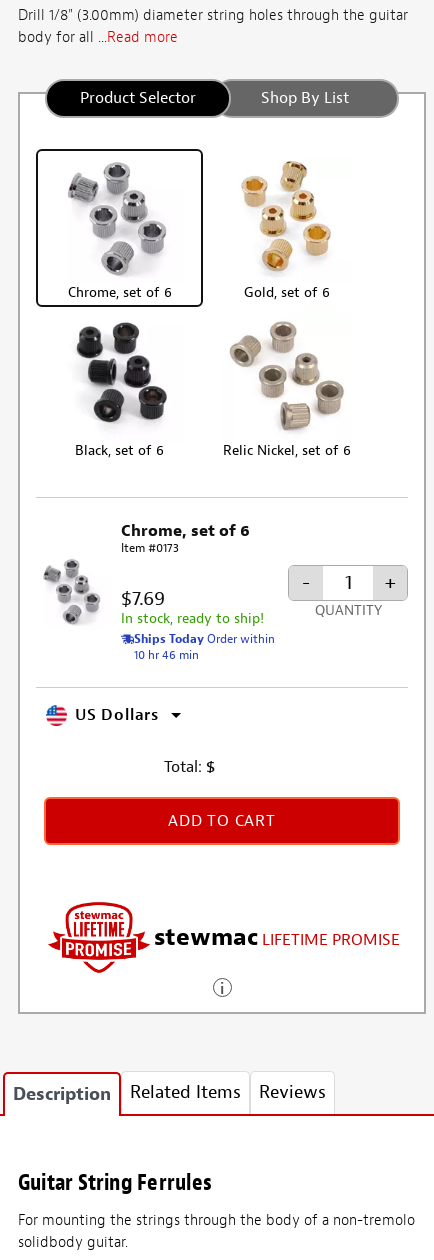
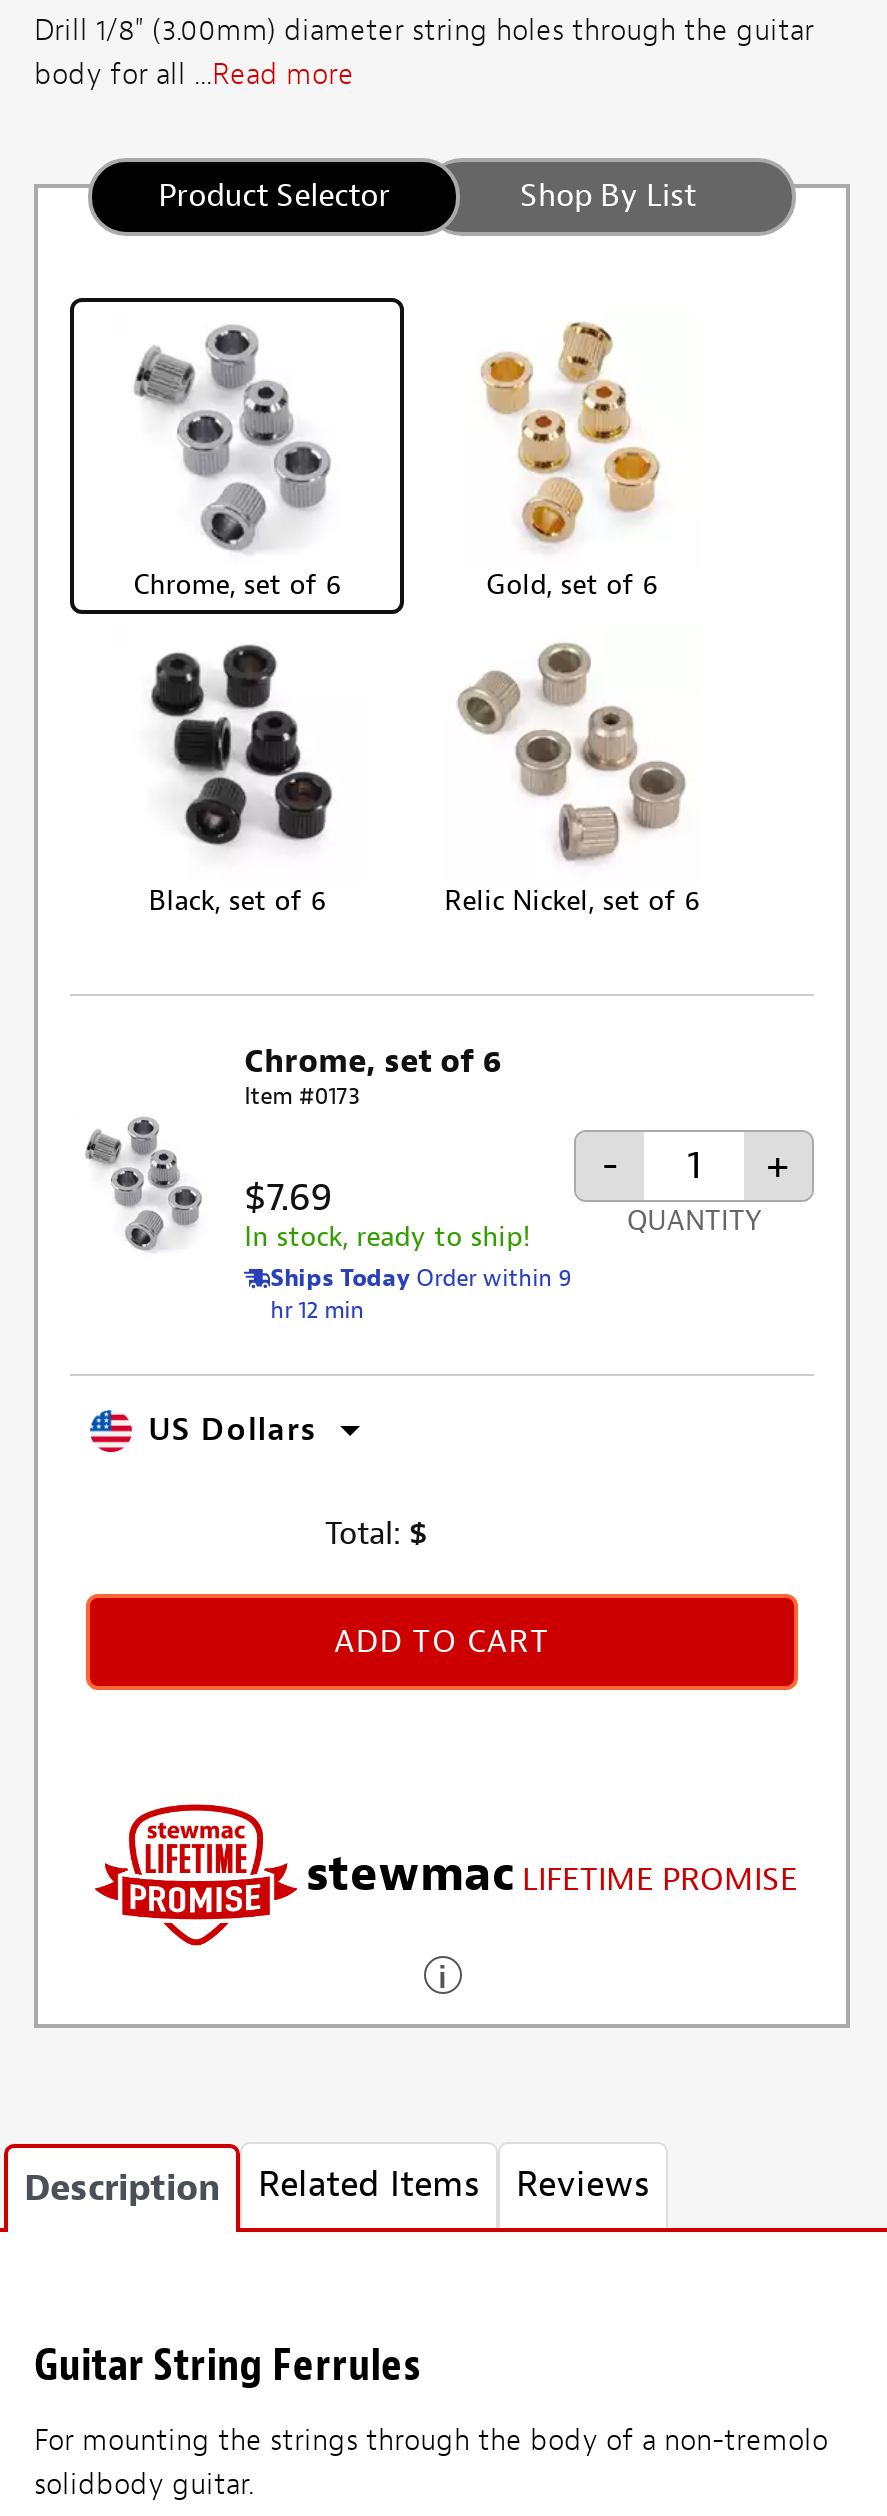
[134,631,275,663] Ships Today Order within | 10 hr 46 min -> [270,1262,572,1326] Ships Today Order within 9 | hr 12 min

